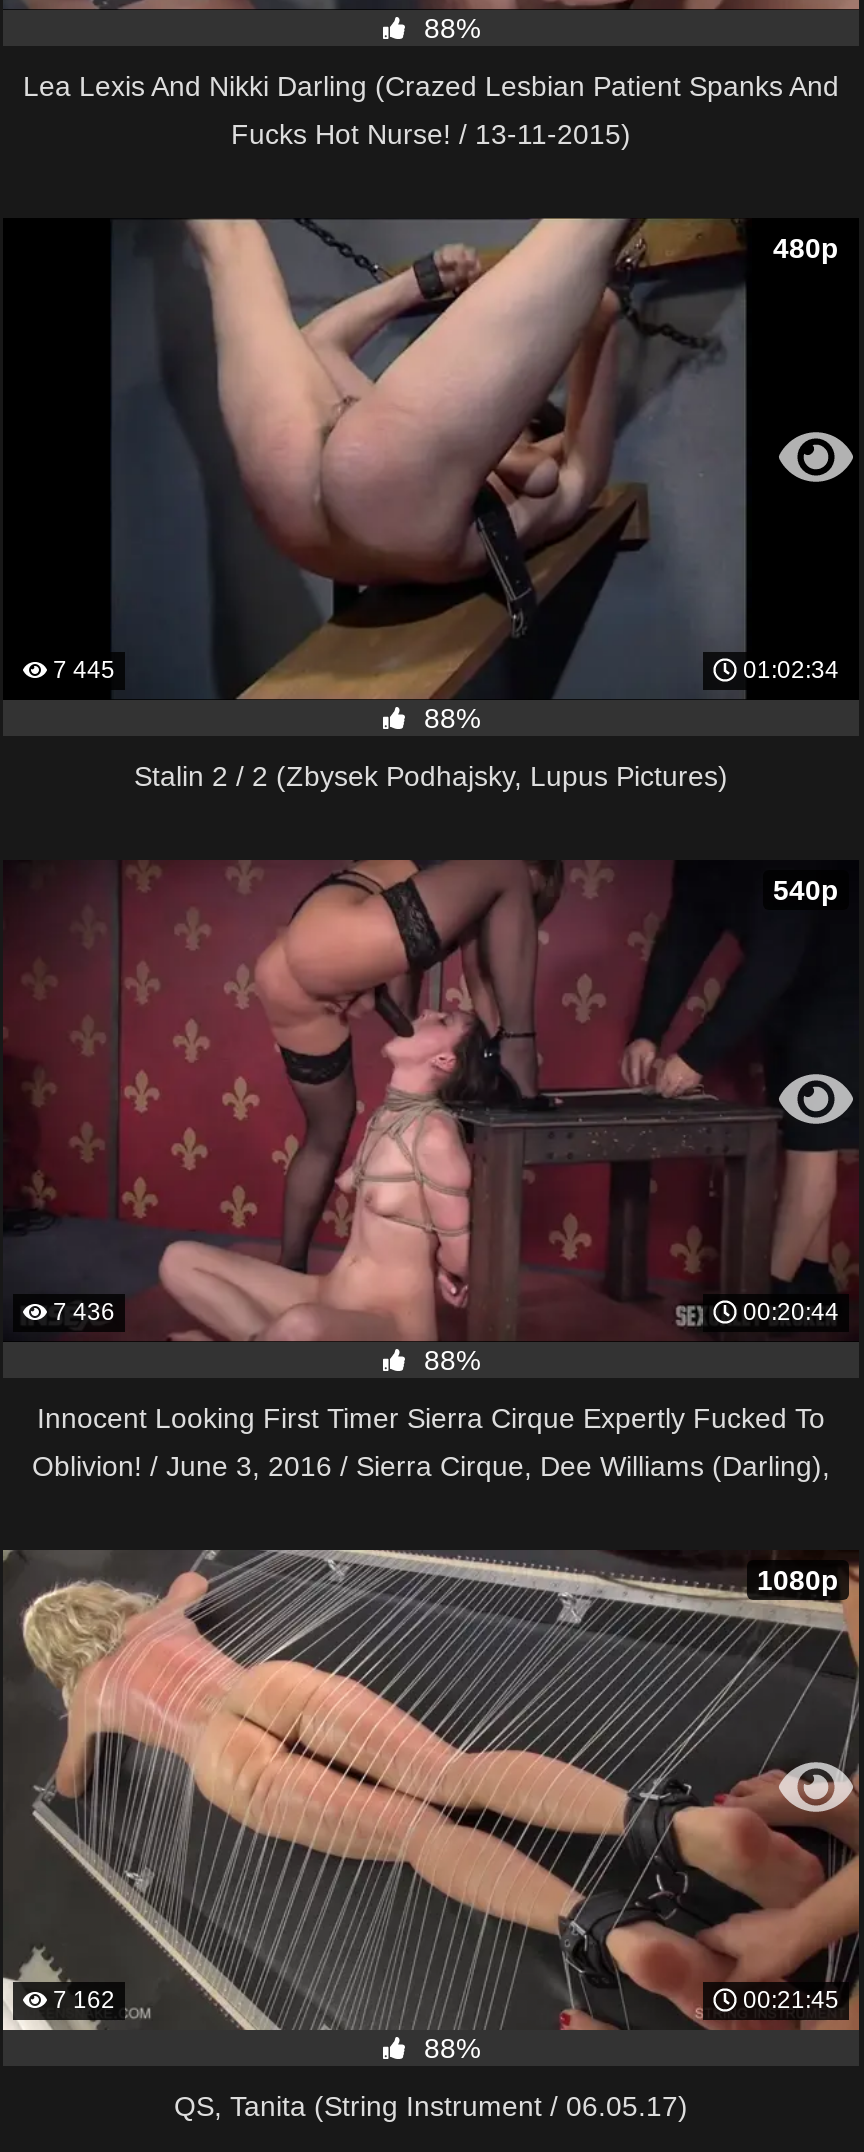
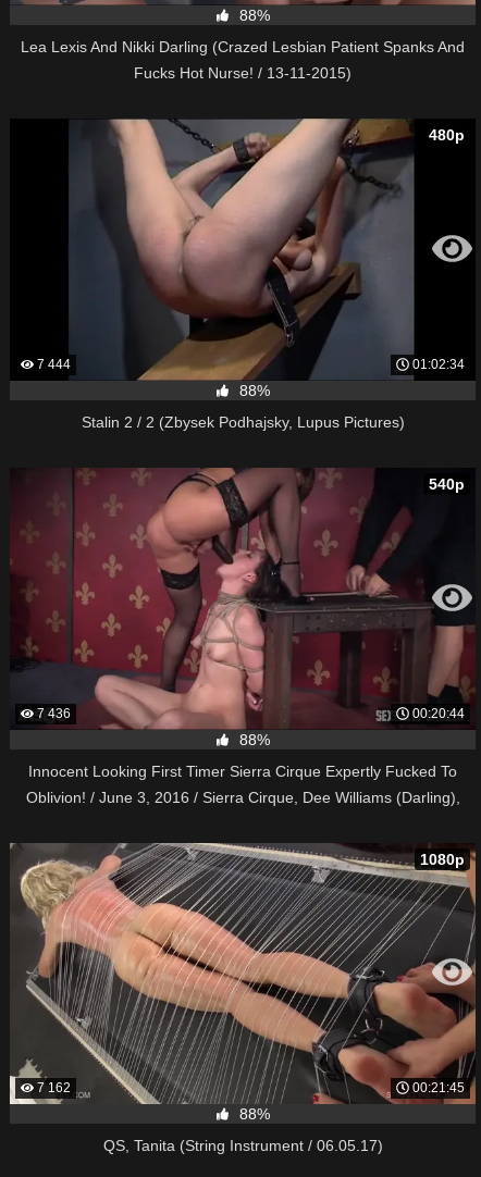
[47,656,115,684] 7 445 -> [34,357,71,372] 7 444

